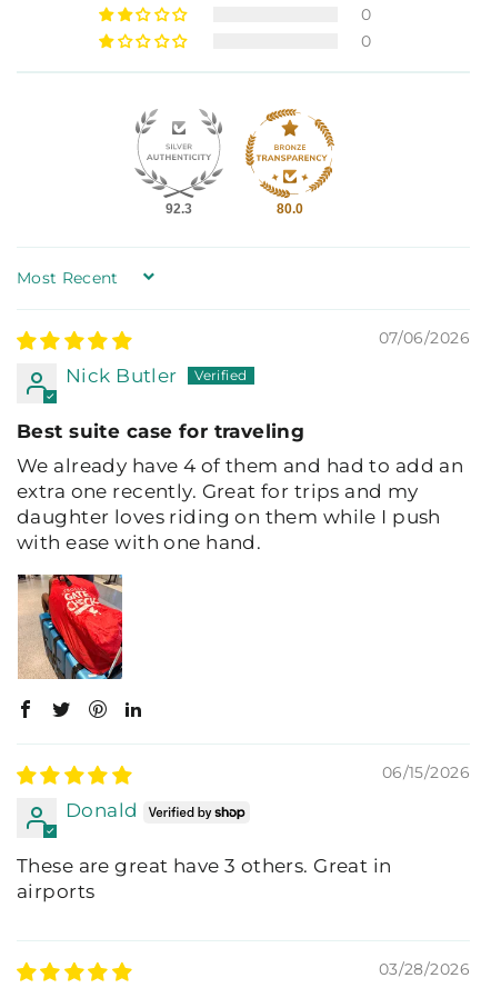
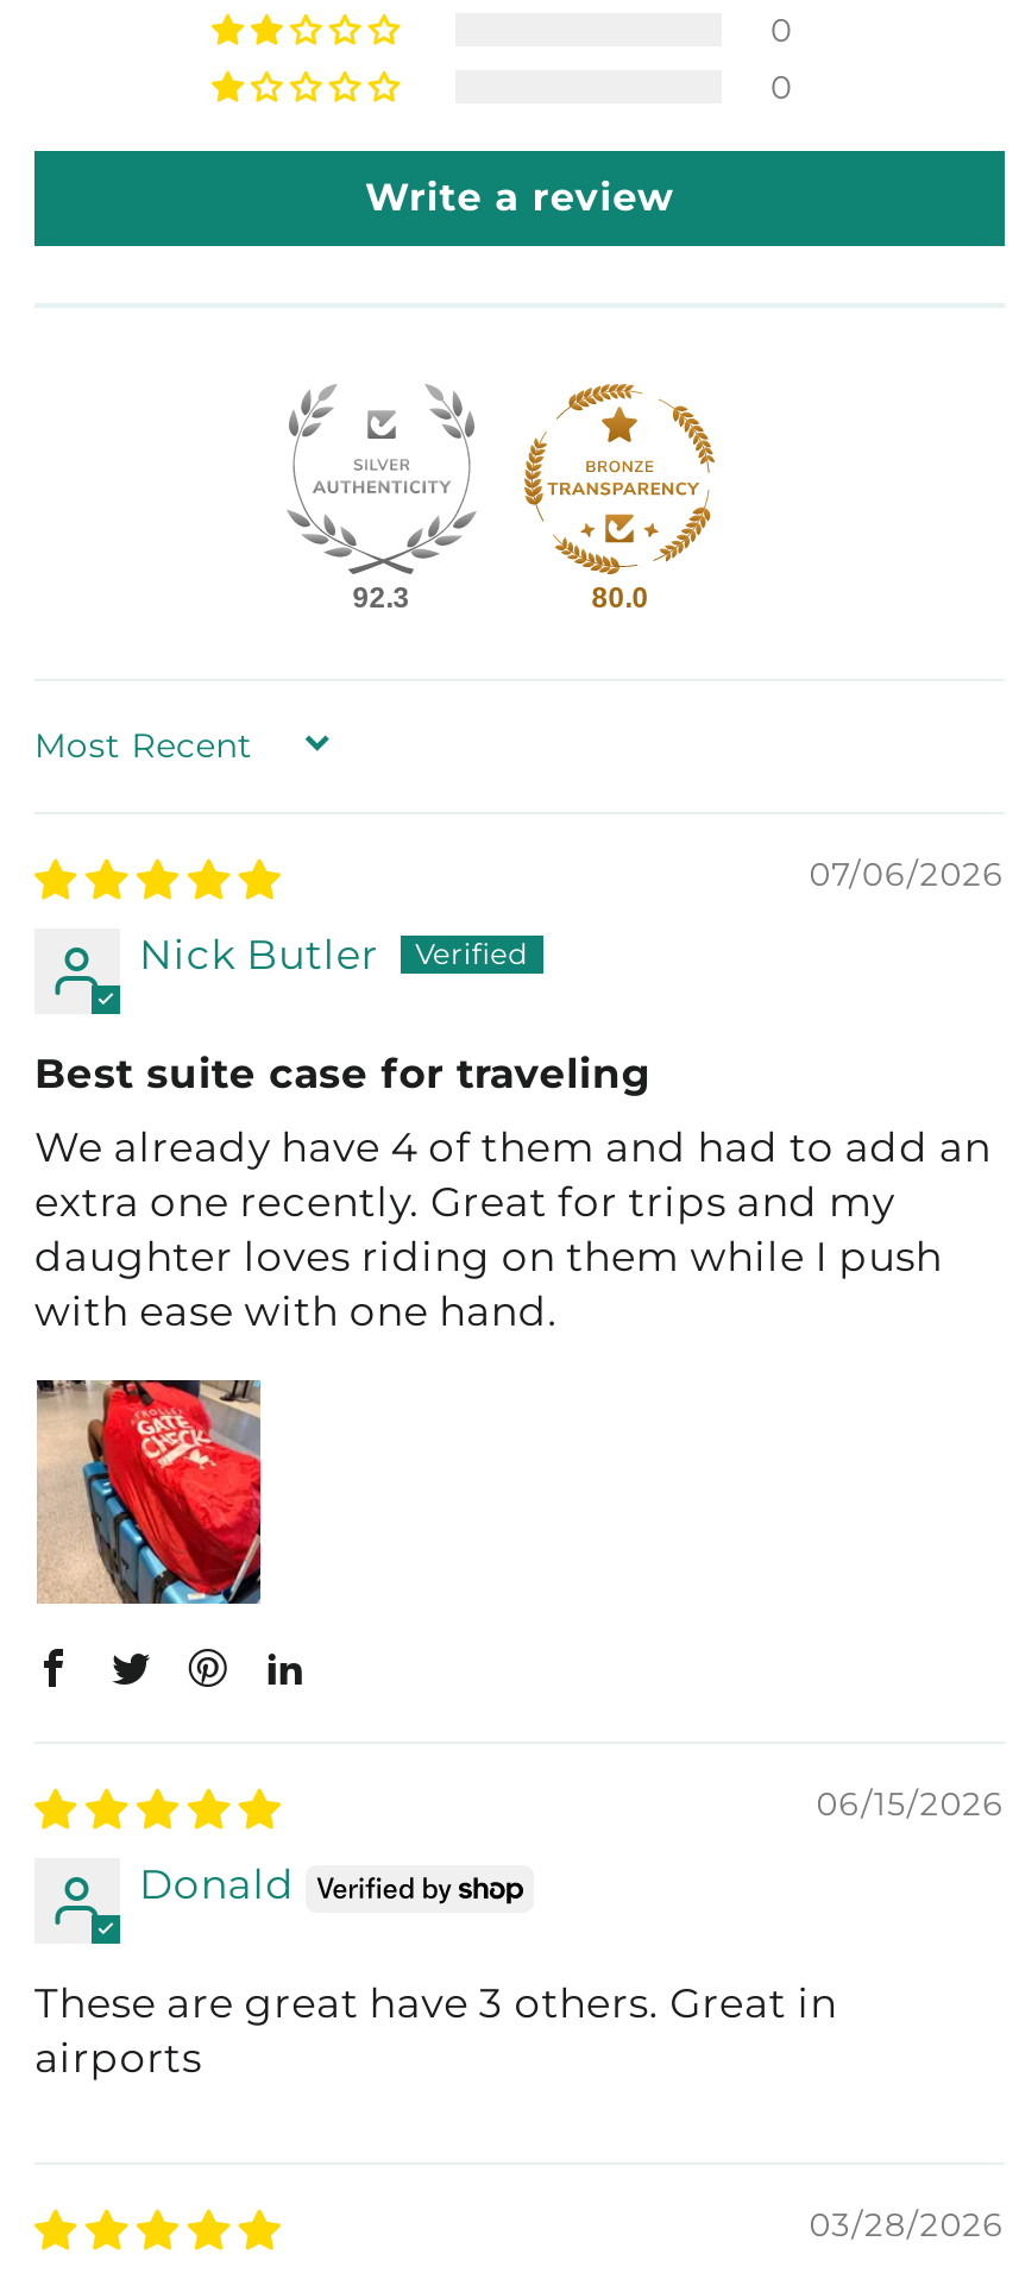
none -> [365,175,674,221] Write a review

